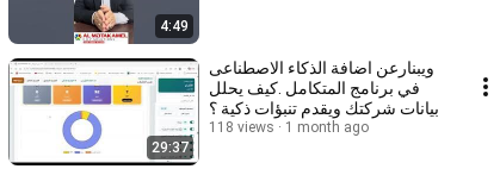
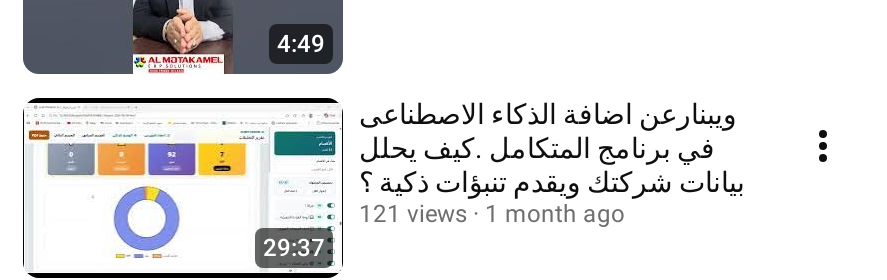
[209,118,369,135] 118 views 1 month ago -> [359,199,625,227] 121 views 1 month ago

